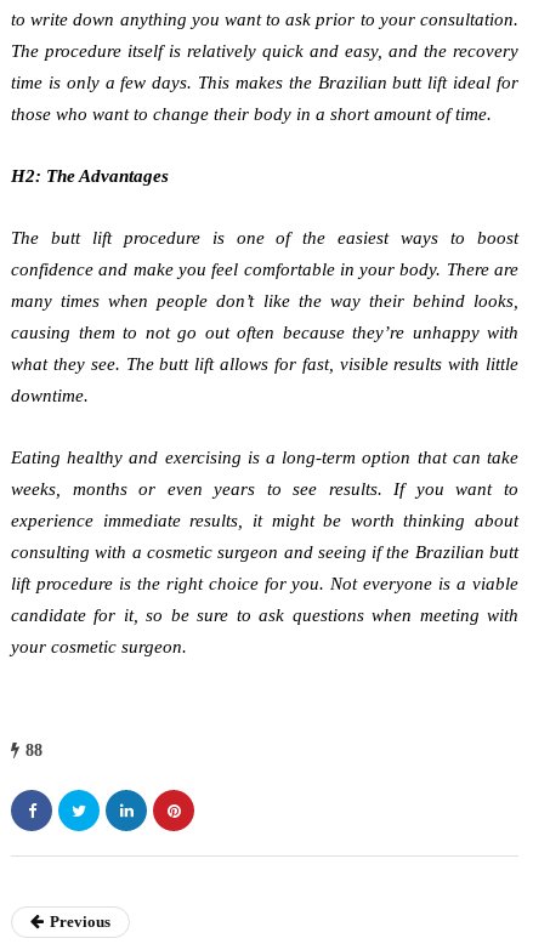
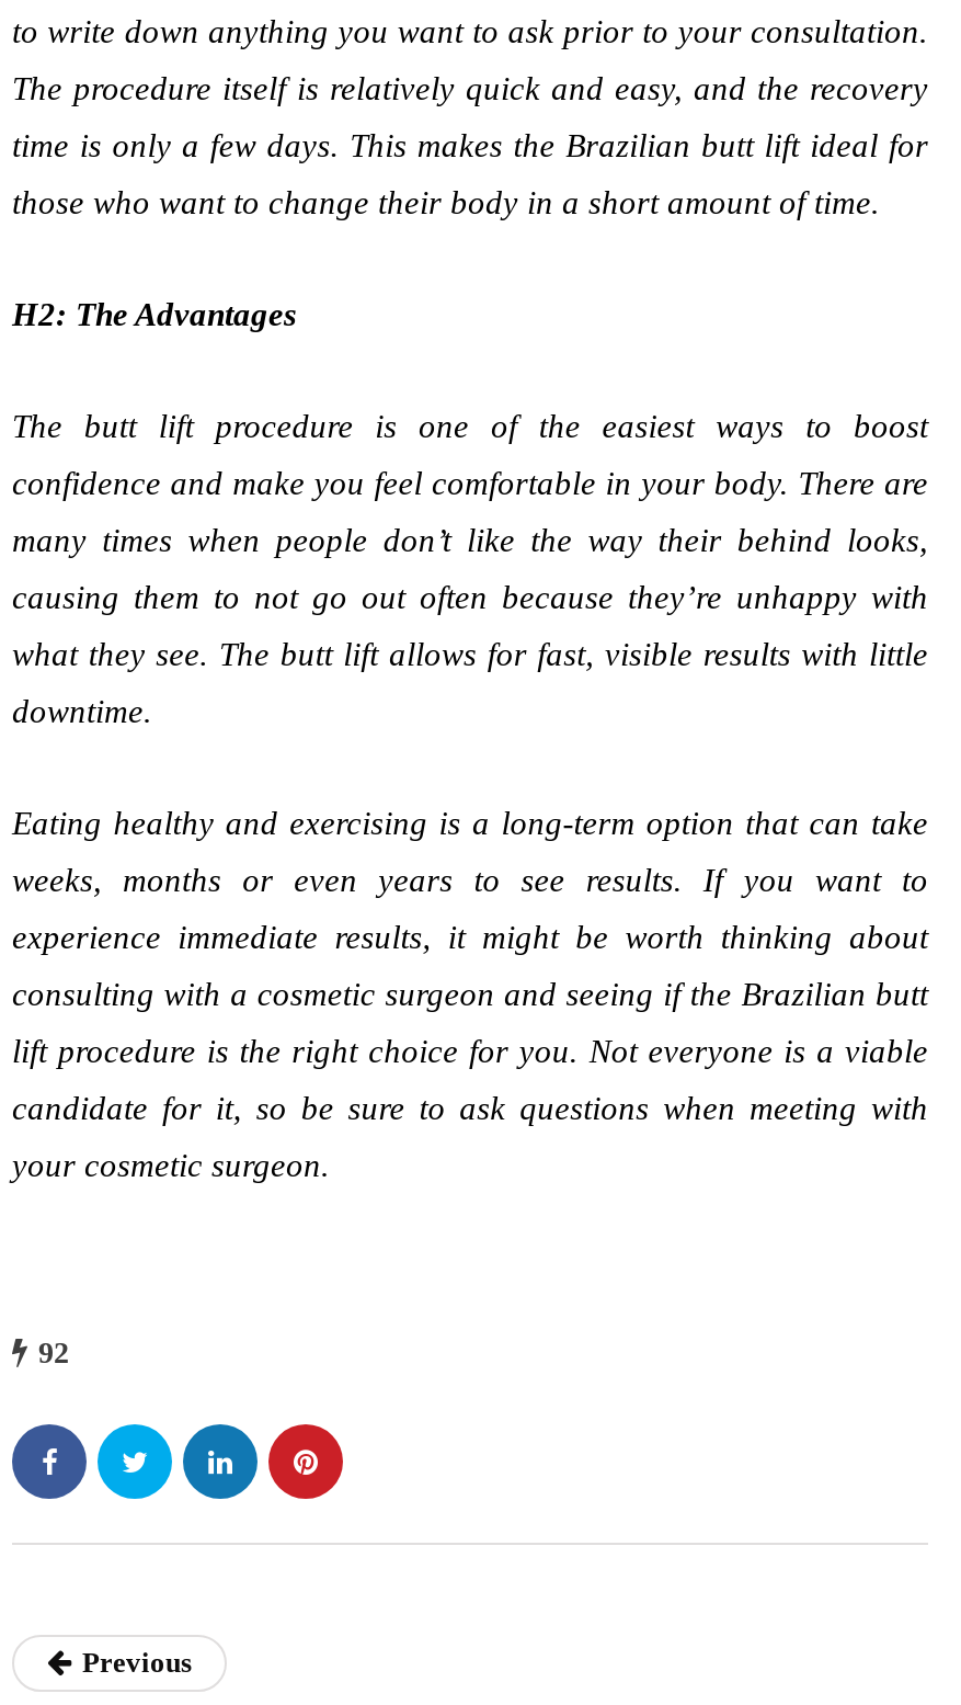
[25,742,42,760] 88 -> [38,1337,69,1370] 92

